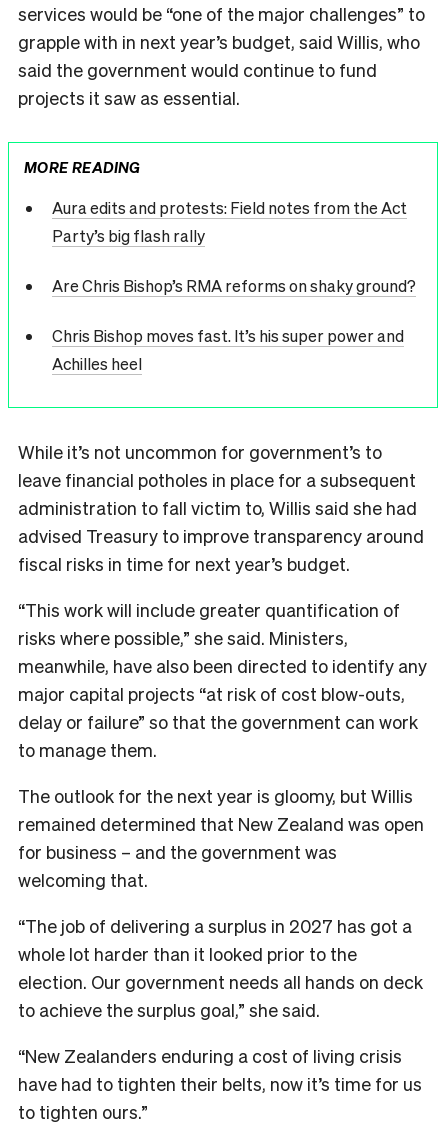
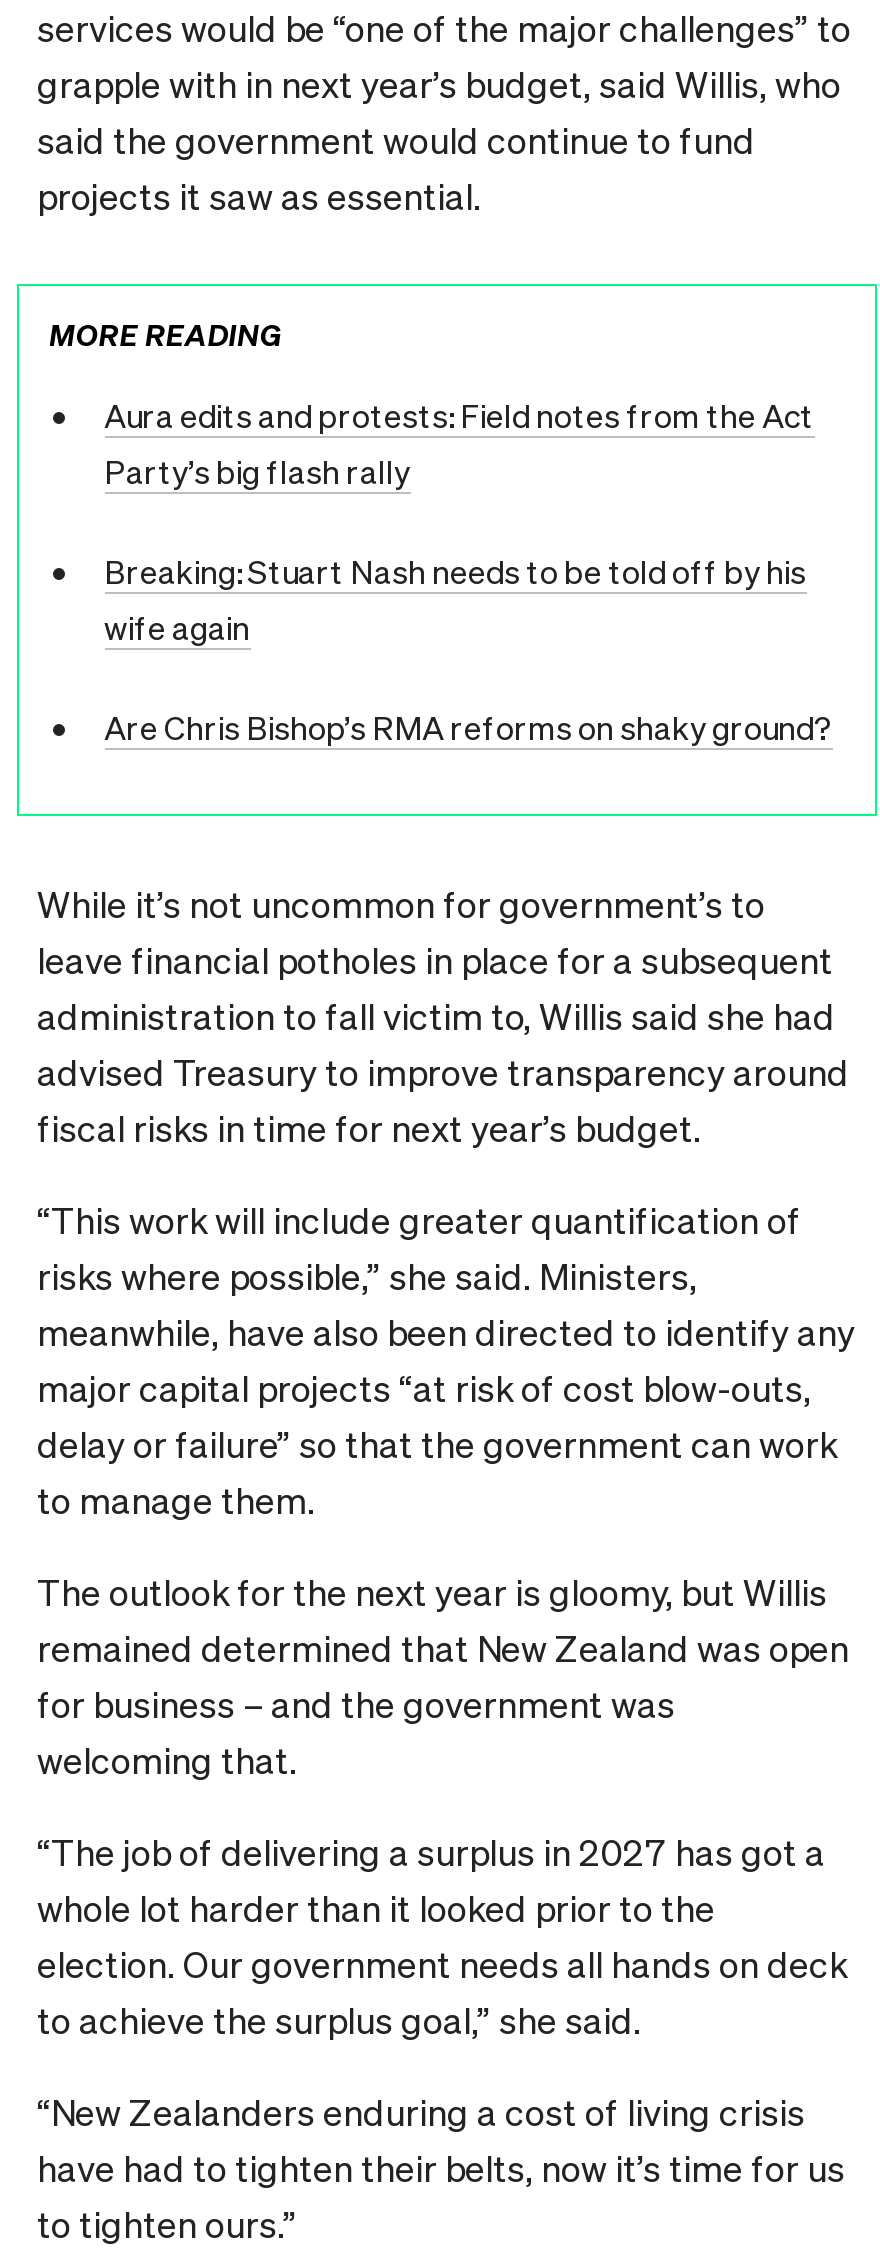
none -> [104,550,806,648] Breaking: Stuart Nash needs to be told off by his | wife again
moved [51,275,415,296] -> [104,706,832,748]: Are Chris Bishop’s RMA reforms on shaky ground?
[51,325,403,374] Chris Bishop moves fast. It’s his super power and | Achilles heel -> none

